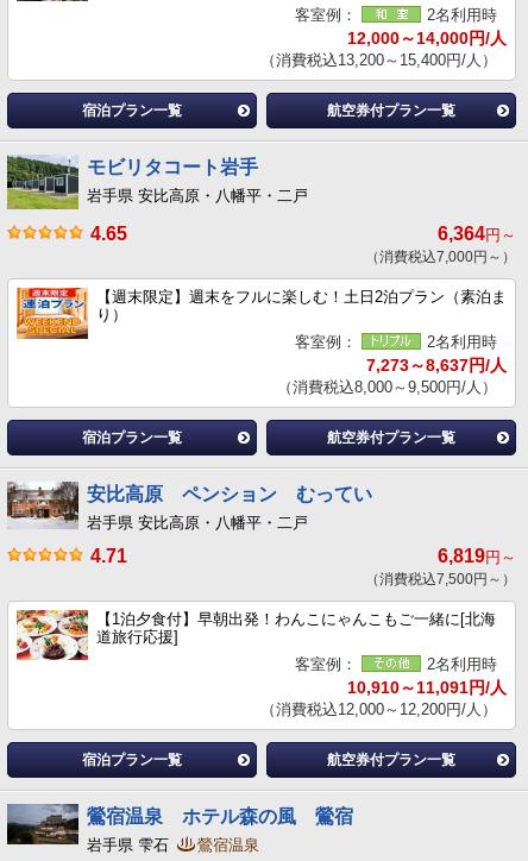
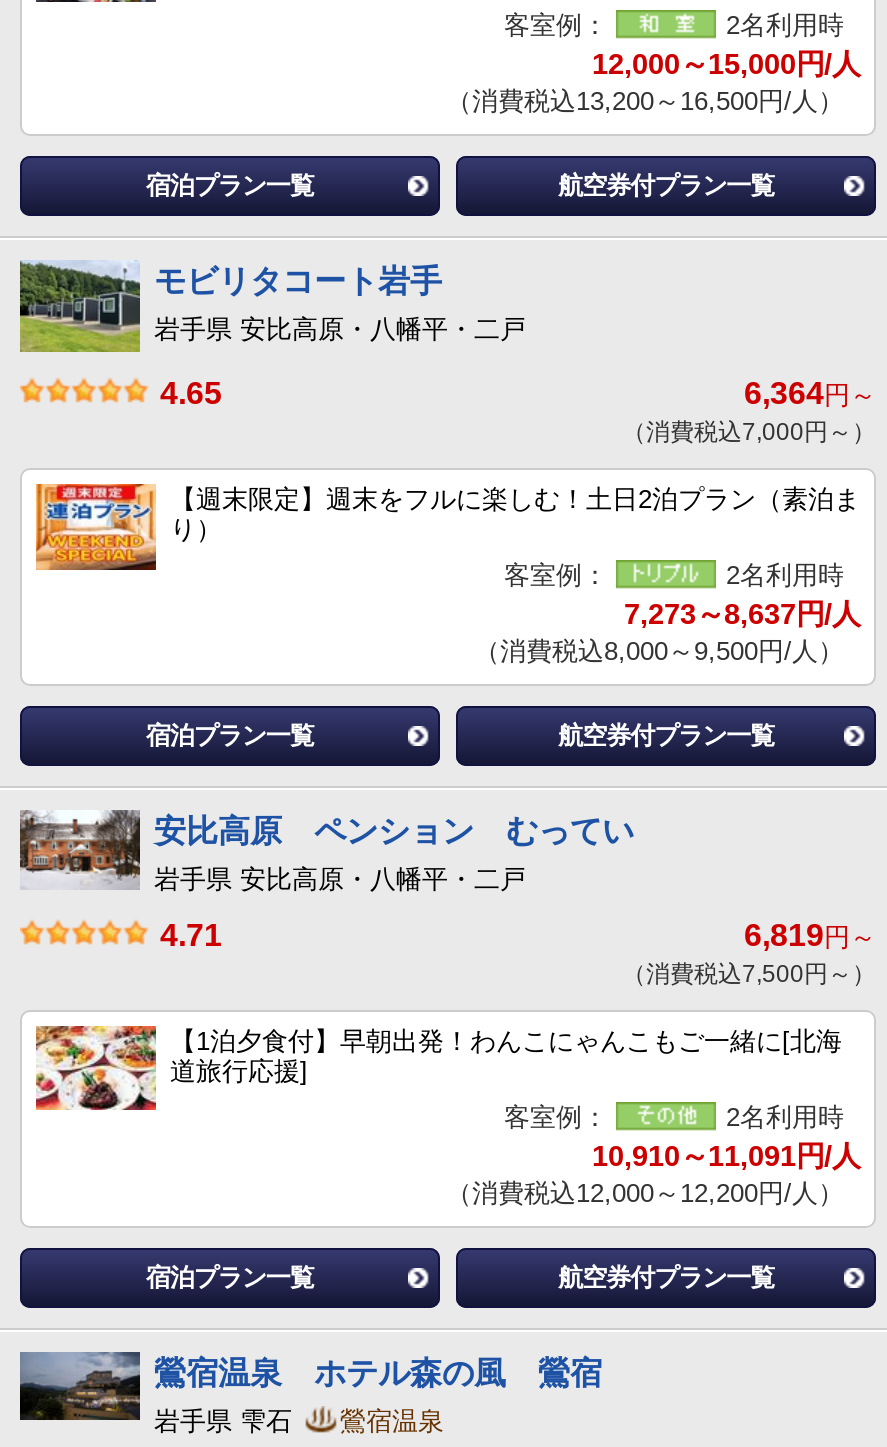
[347,29,507,48] 12,000～14,000円/人 -> [592,49,860,81] 12,000～15,000円/人
[260,51,497,69] （消費税込13,200～15,400円/人） -> [446,87,844,117] （消費税込13,200～16,500円/人）

